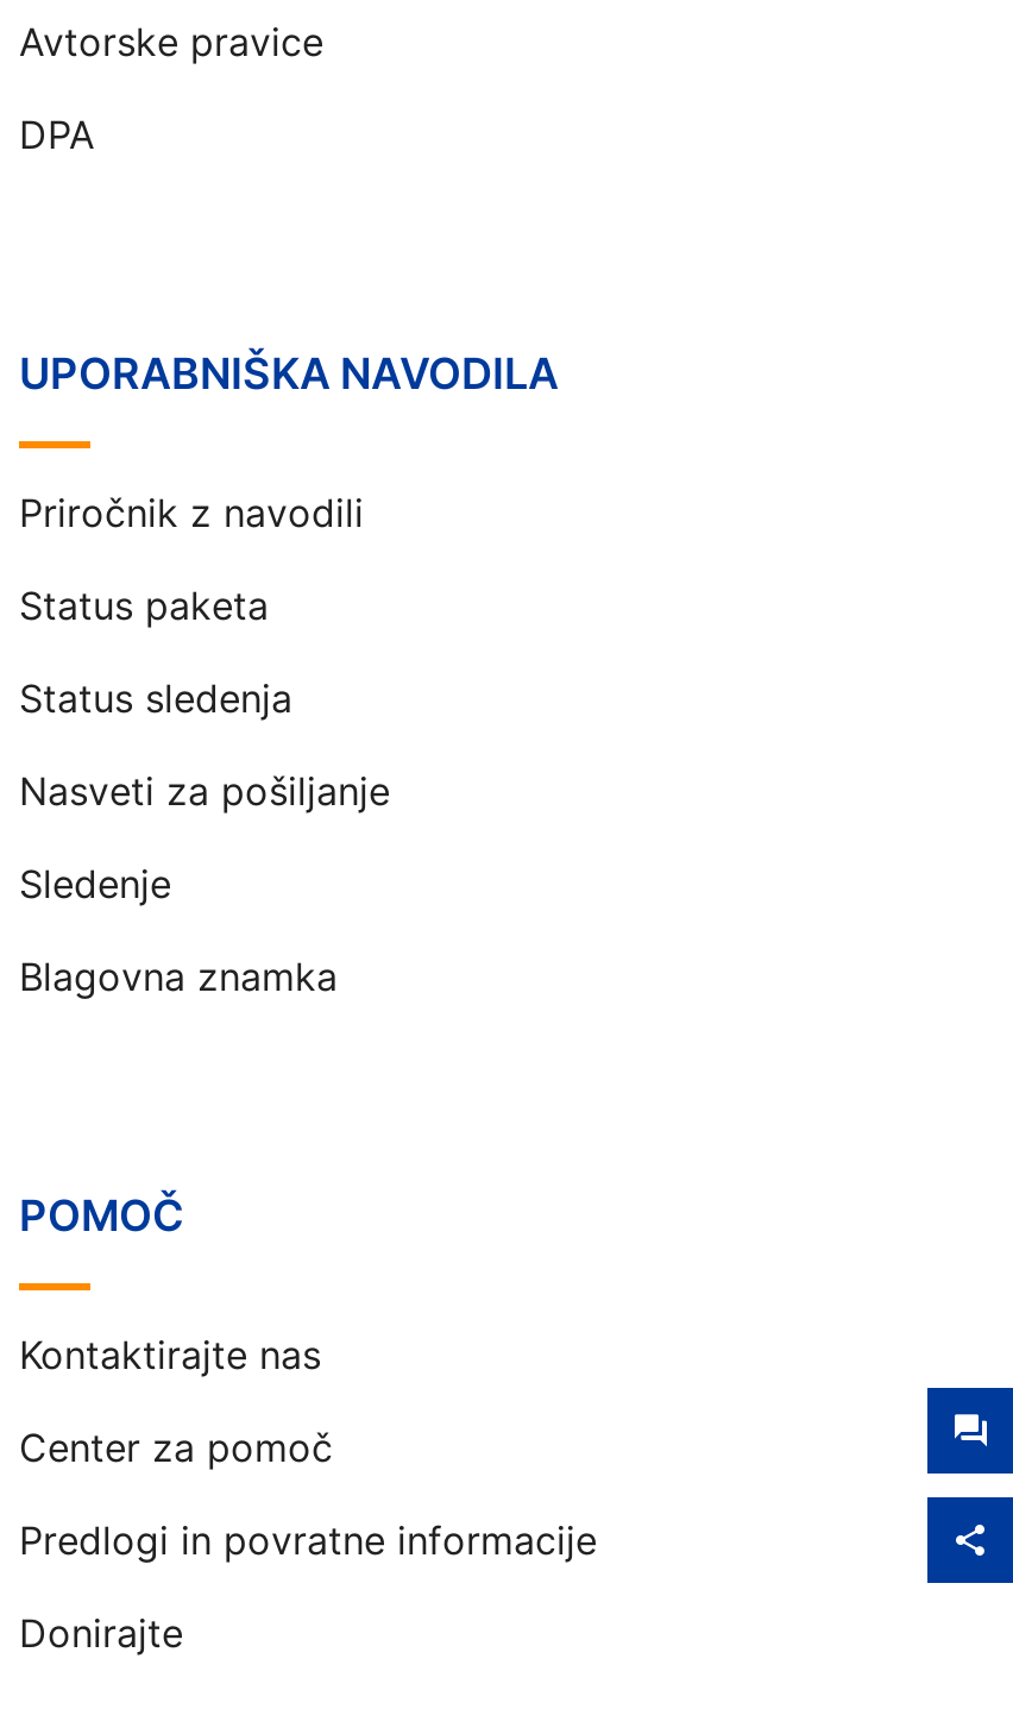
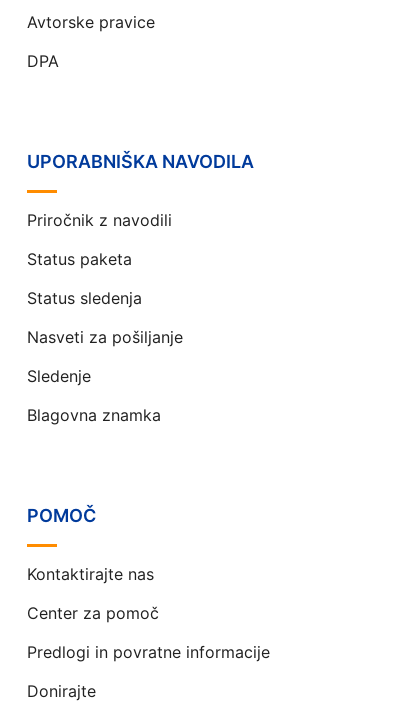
[925,1386,1006,1476] [image] -> none
[925,1495,1006,1585] [image] -> none

